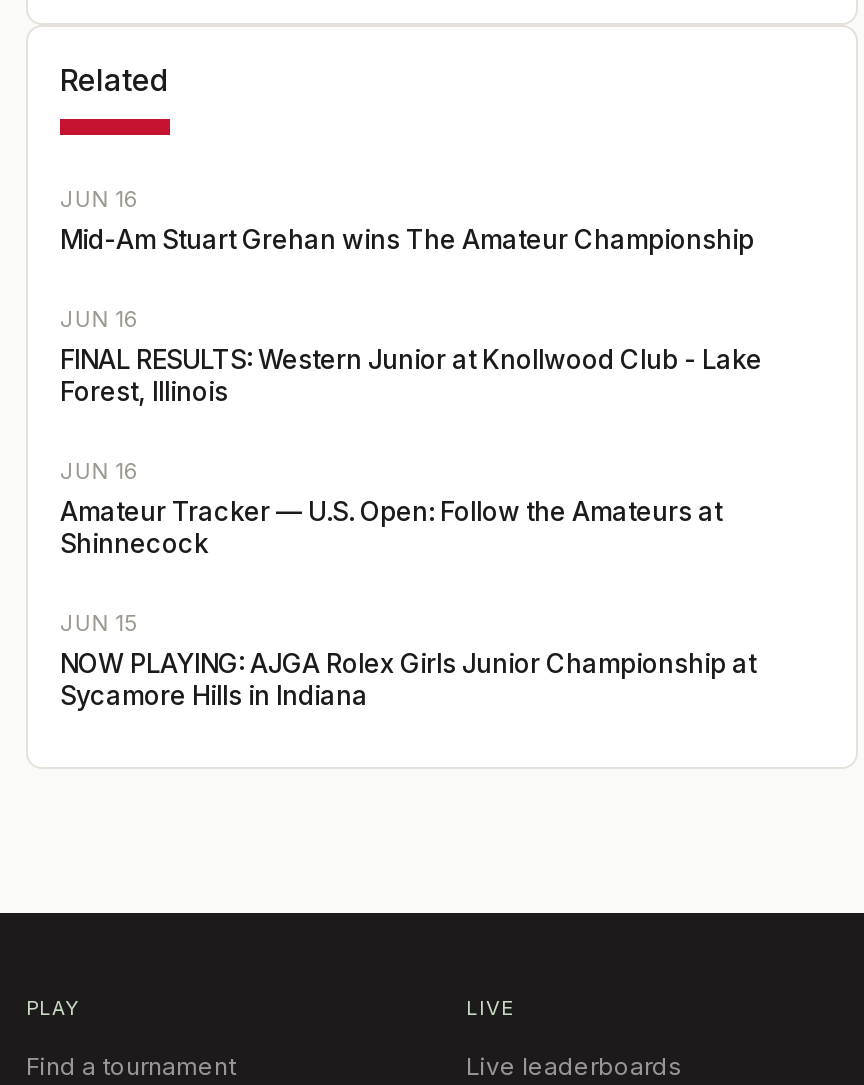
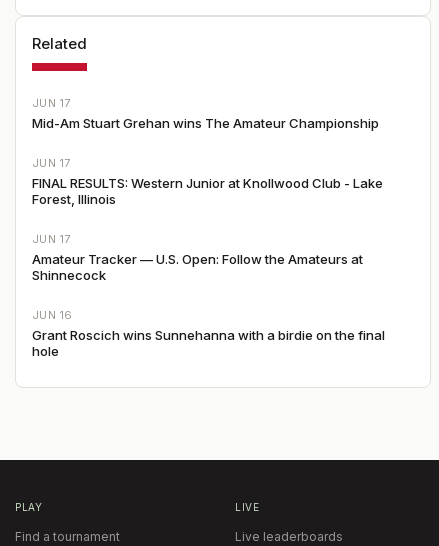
[60,185,141,213] JUN 16 -> [32,96,70,110] JUN 17
[60,305,141,333] JUN 16 -> [32,156,70,170] JUN 17
[60,457,141,485] JUN 16 -> [32,232,70,246] JUN 17
[60,609,756,711] JUN 15 | NOW PLAYING: AJGA Rolex Girls Junior Championship at | Sycamore Hills in Indiana -> [32,308,385,359] JUN 16 | Grant Roscich wins Sunnehanna with a birdie on the final | hole

